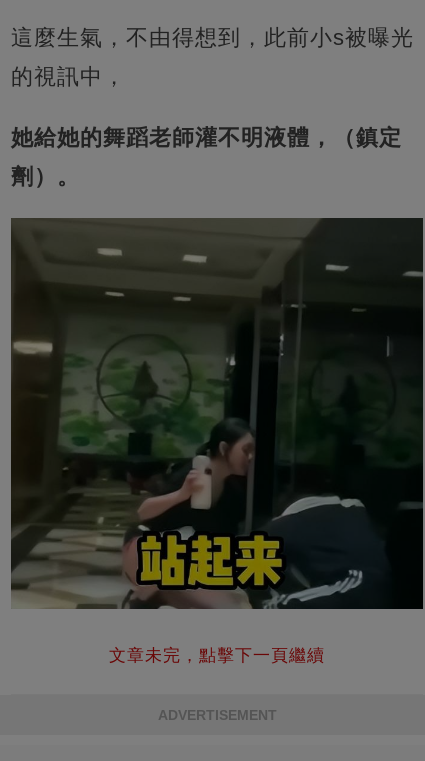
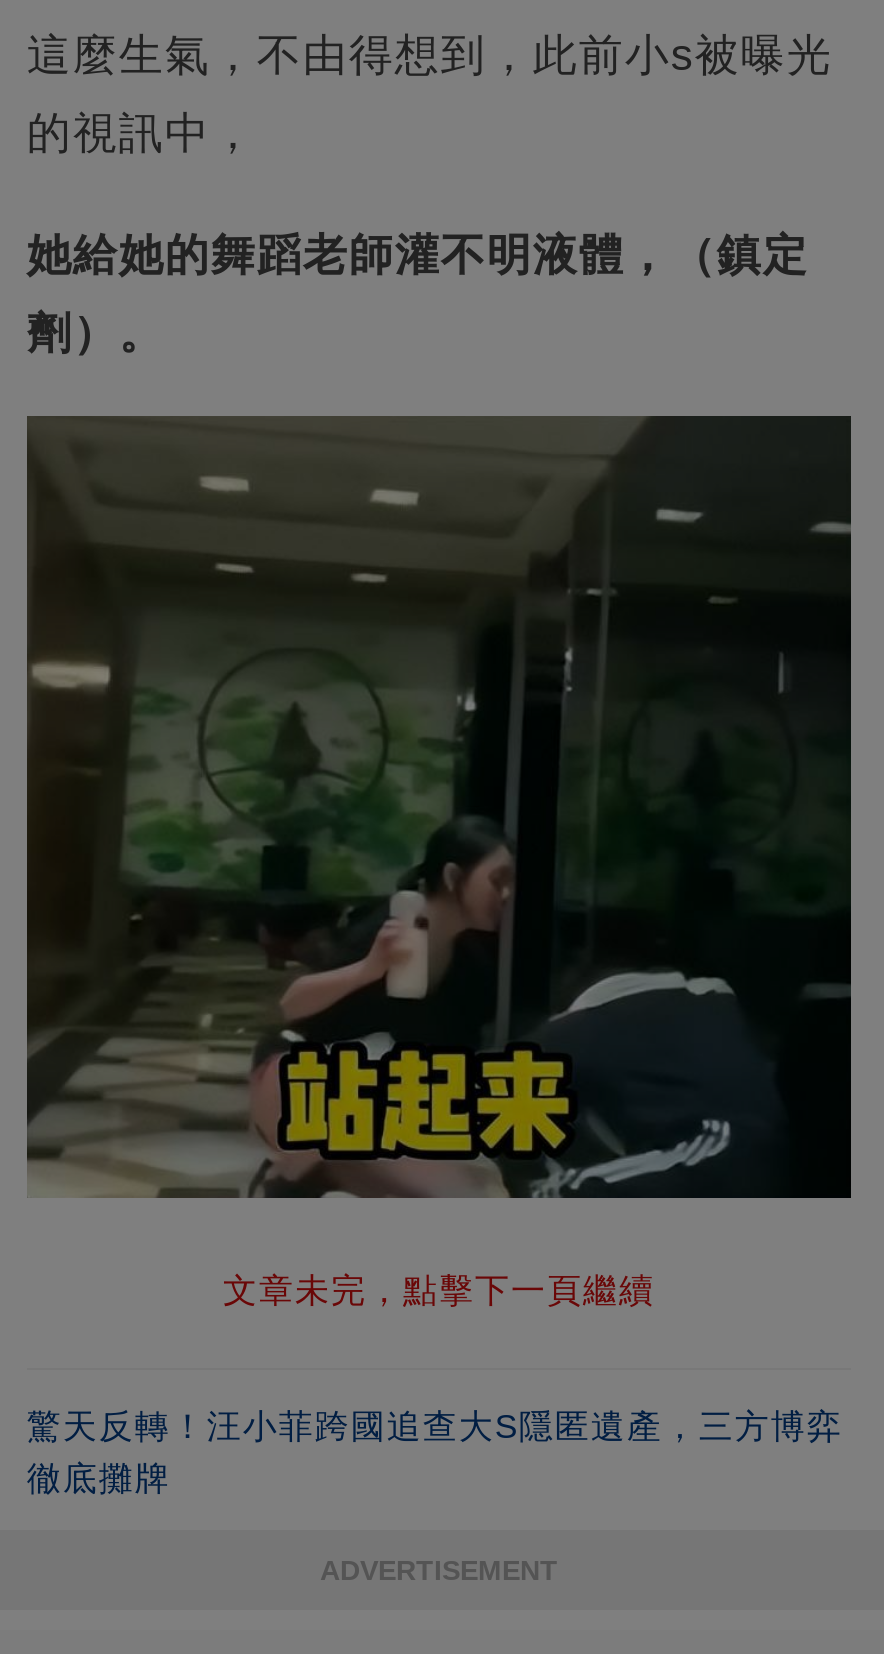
none -> [27,1409,843,1499] 驚天反轉！汪小菲跨國追查大S隱匿遺產，三方博弈 | 徹底攤牌

